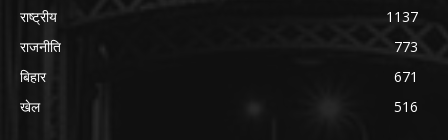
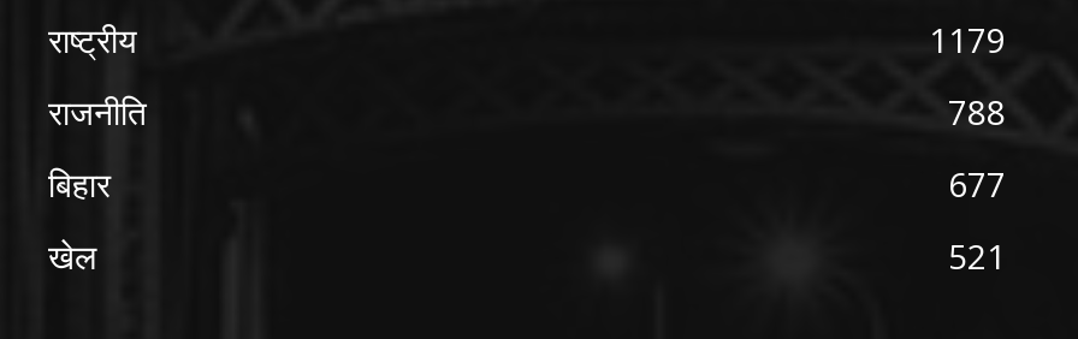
[386,7,418,26] 1137 -> [929,17,1006,63] 1179
[394,37,418,56] 773 -> [948,89,1006,135] 788
[394,67,418,86] 671 -> [948,162,1006,207] 677
[394,97,418,116] 516 -> [948,234,1006,279] 521

